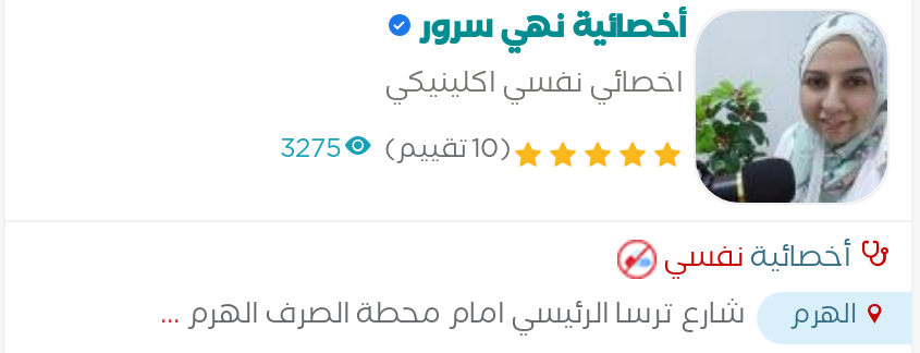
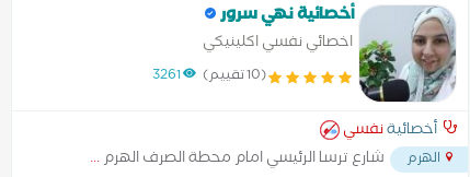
[280,129,341,179] 3275 -> [152,64,181,90] 3261

